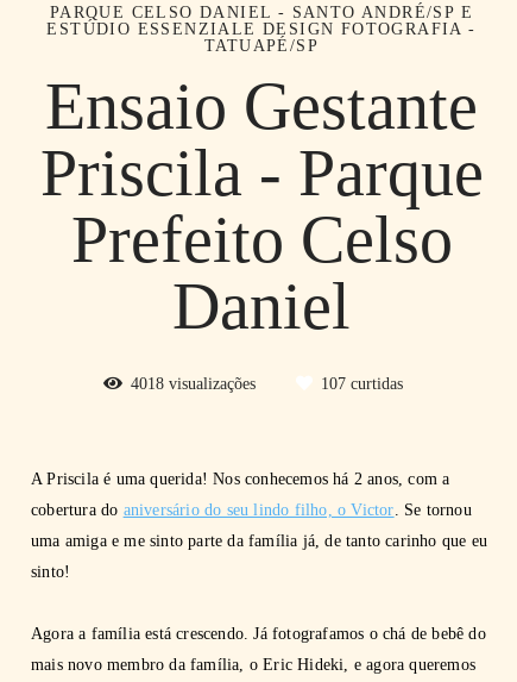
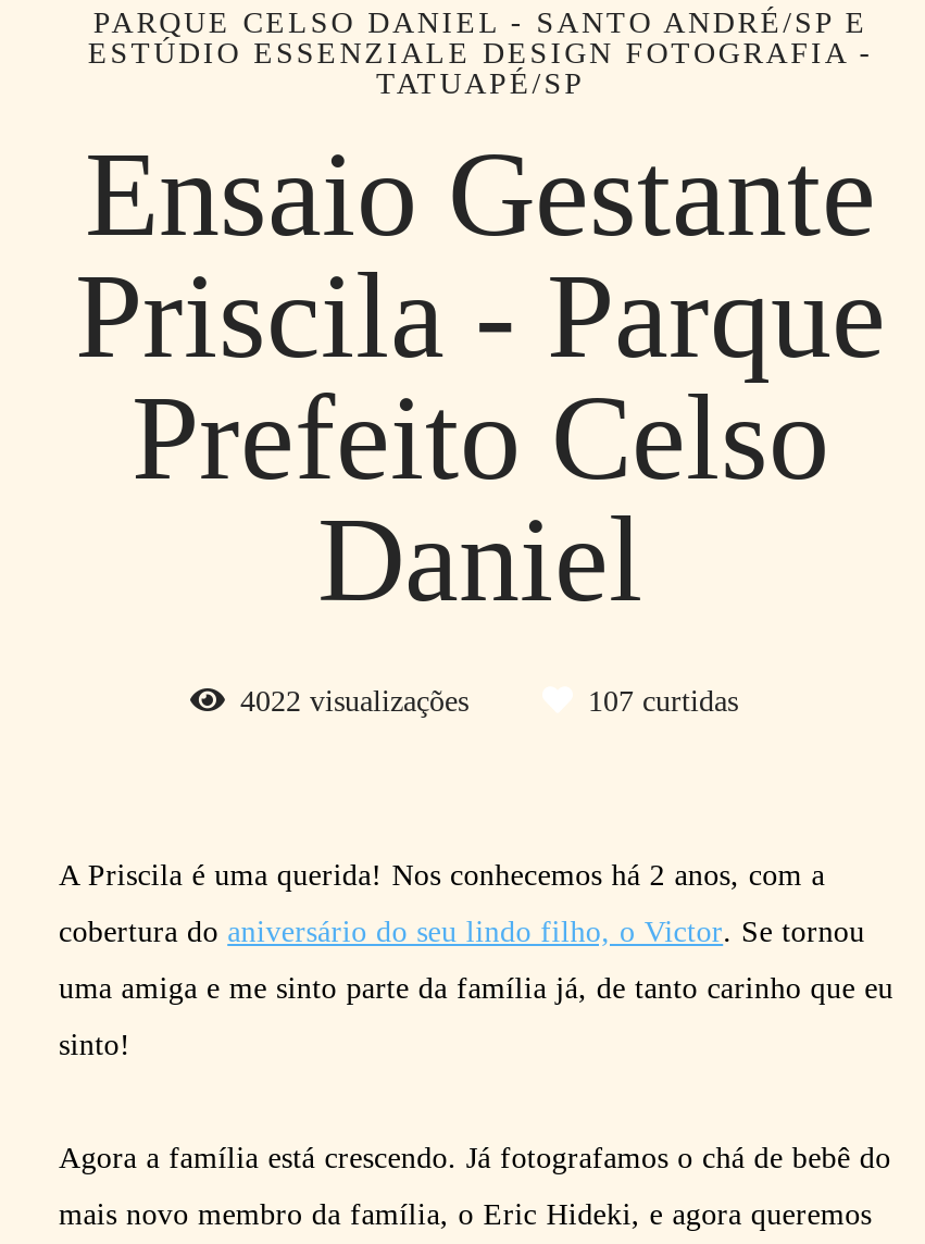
[130,374,260,392] 4018 visualizações -> [240,684,477,717] 4022 visualizações

